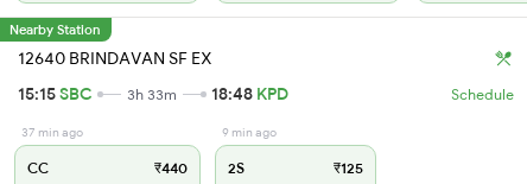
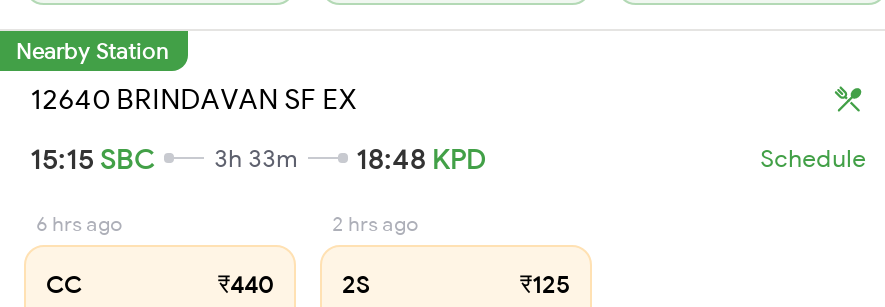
[21,125,83,140] 37 min ago -> [36,210,122,236] 6 hrs ago
[222,125,277,140] 9 min ago -> [332,210,418,236] 2 hrs ago

